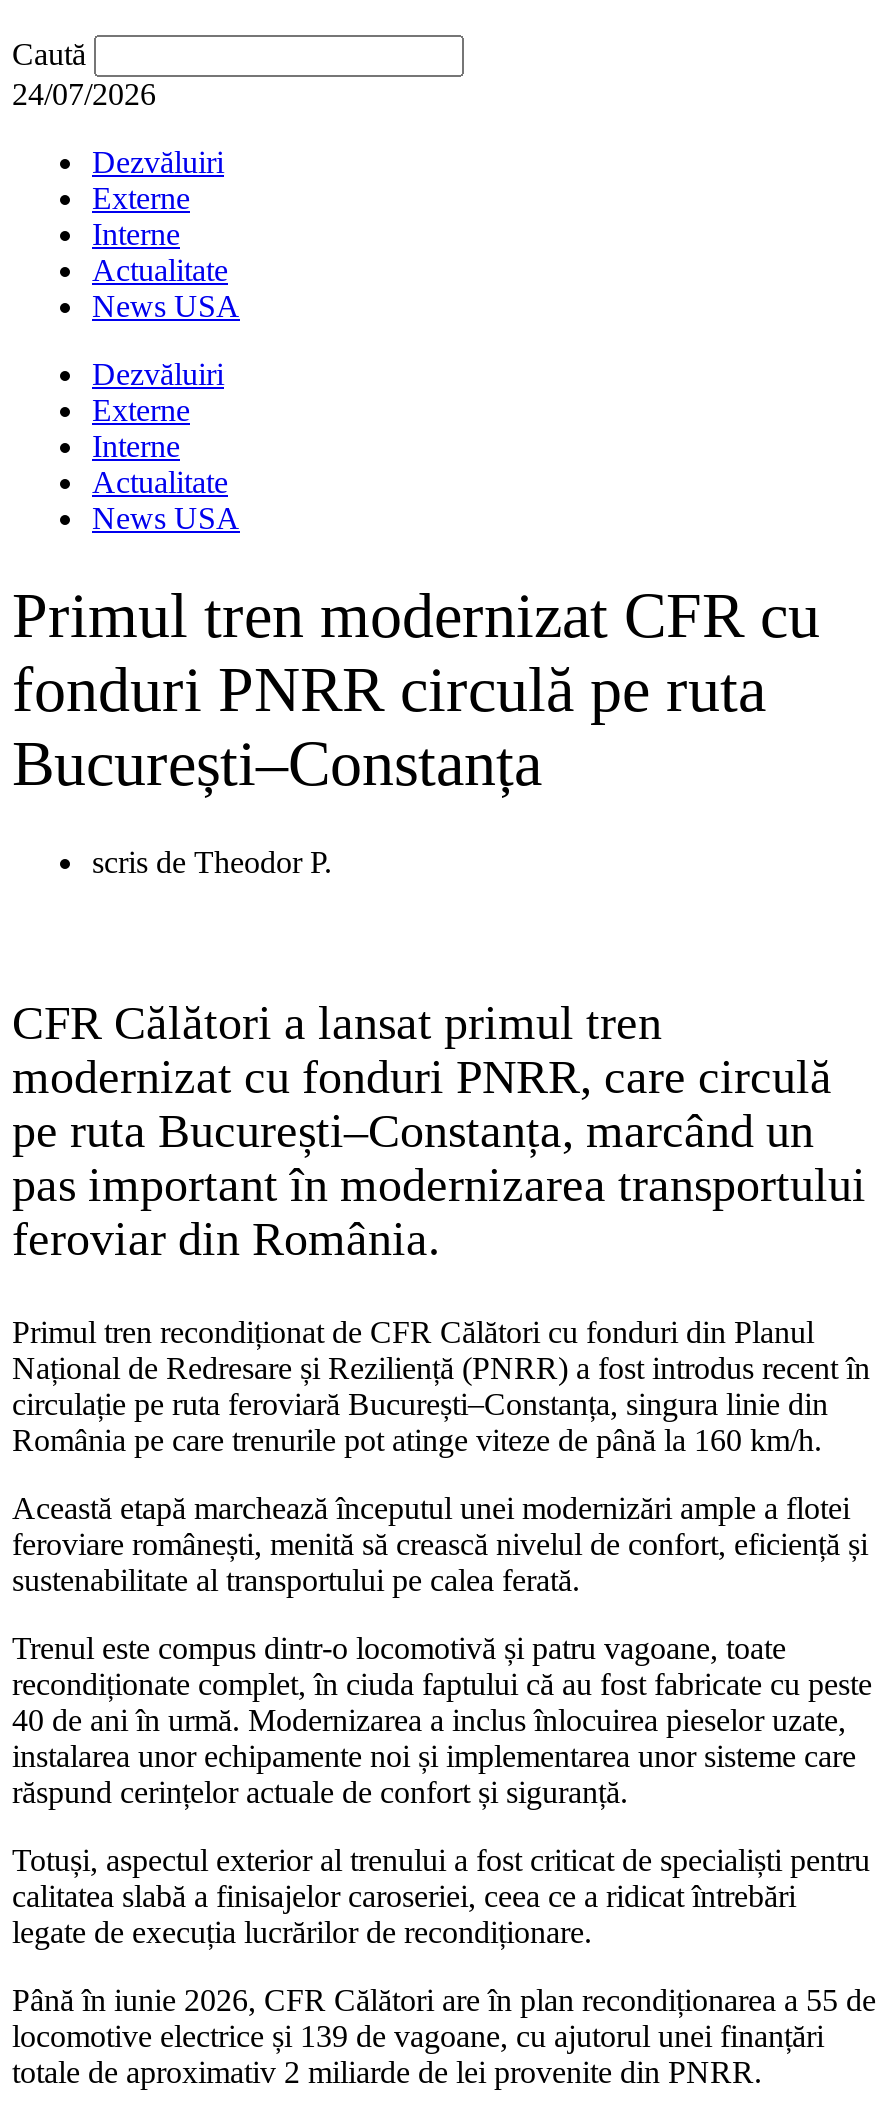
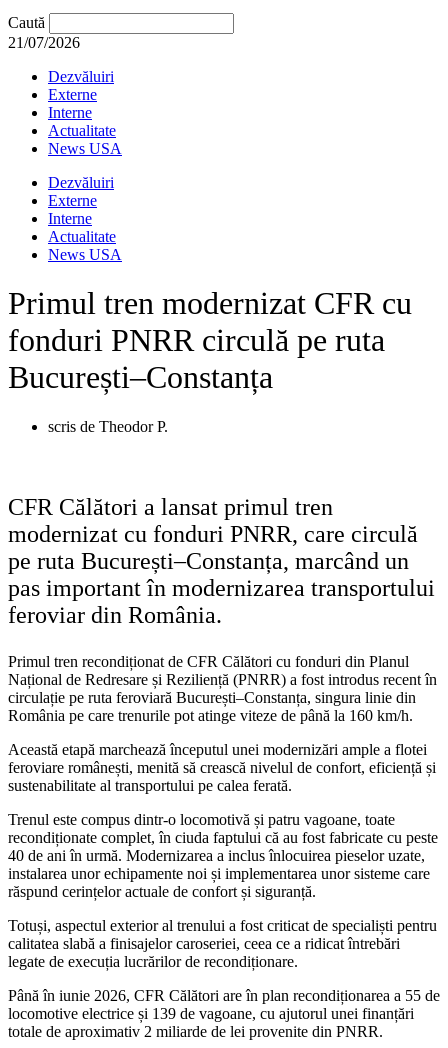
[12,77,156,111] 24/07/2026 -> [8,34,80,51] 21/07/2026

